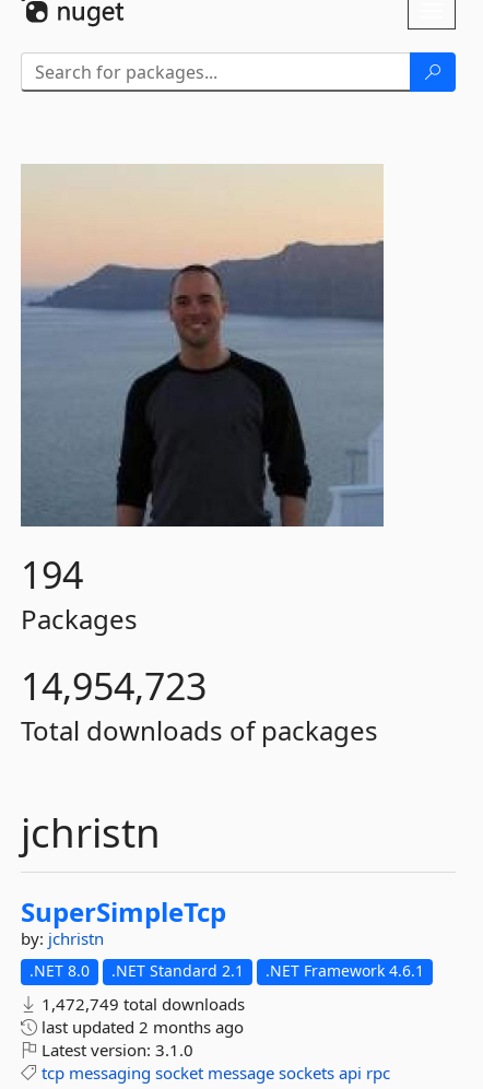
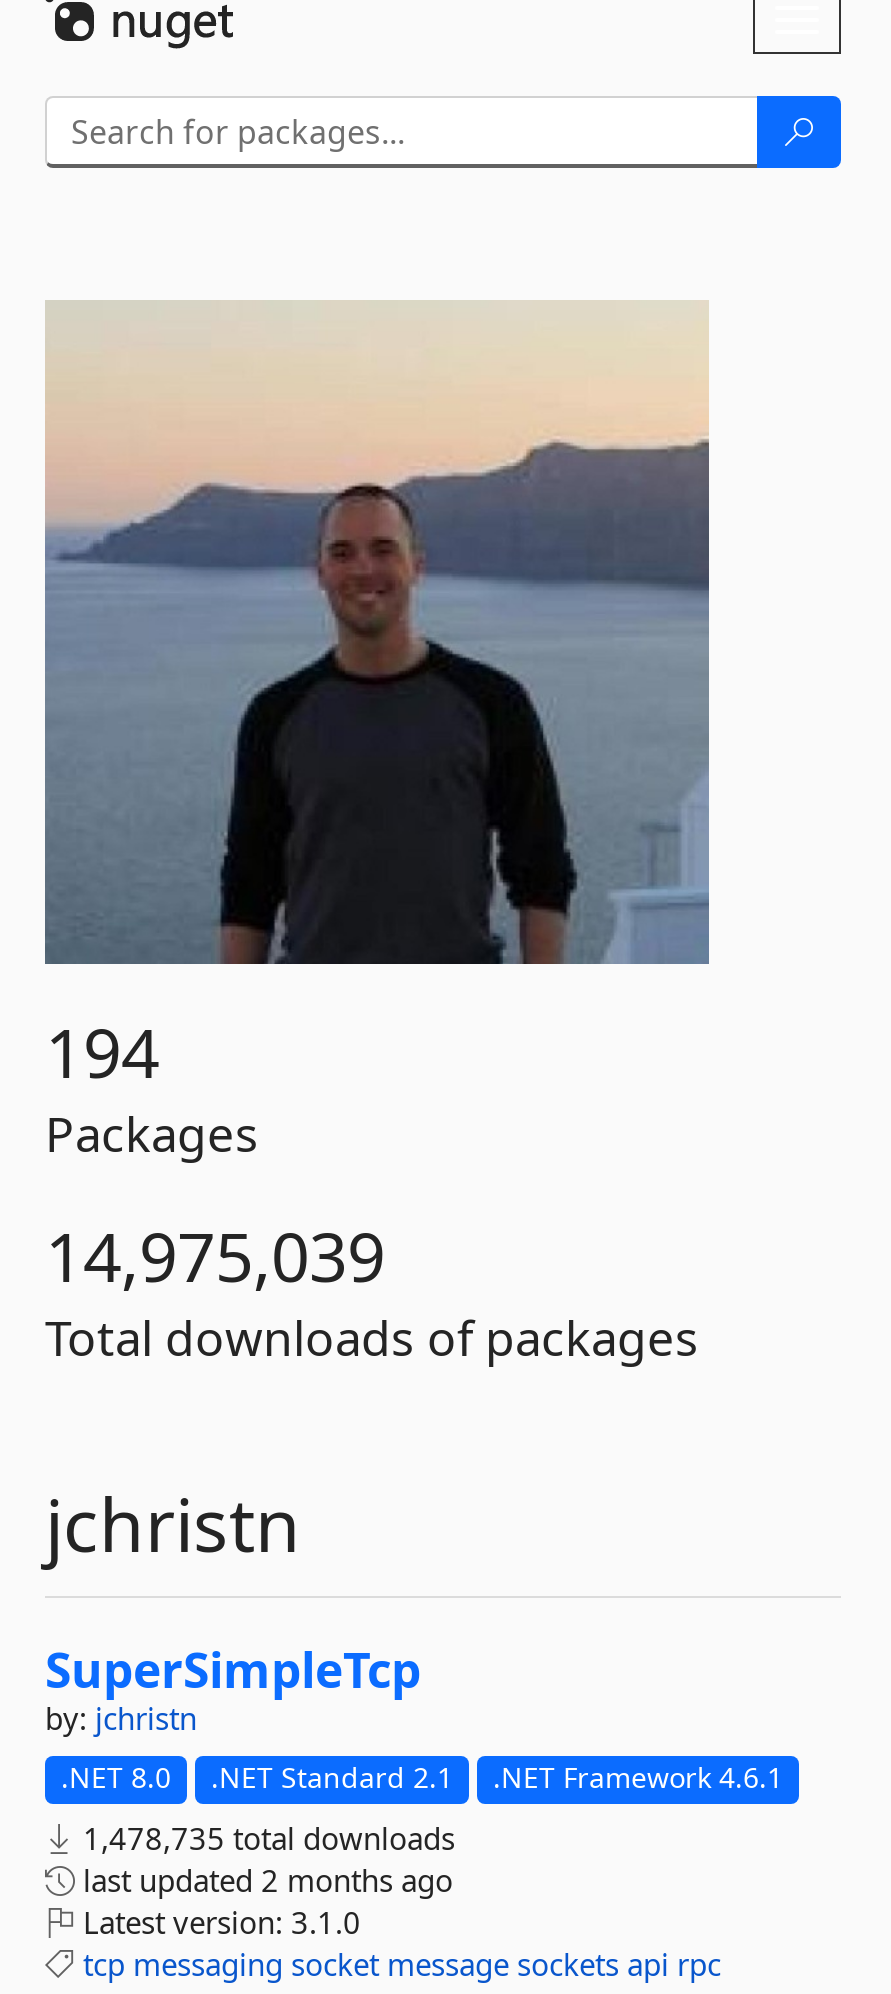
[21,661,207,711] 14,954,723 -> [45,1210,385,1302] 14,975,039
[37,993,245,1015] 1,472,749 total downloads -> [75,1818,455,1858] 1,478,735 total downloads

